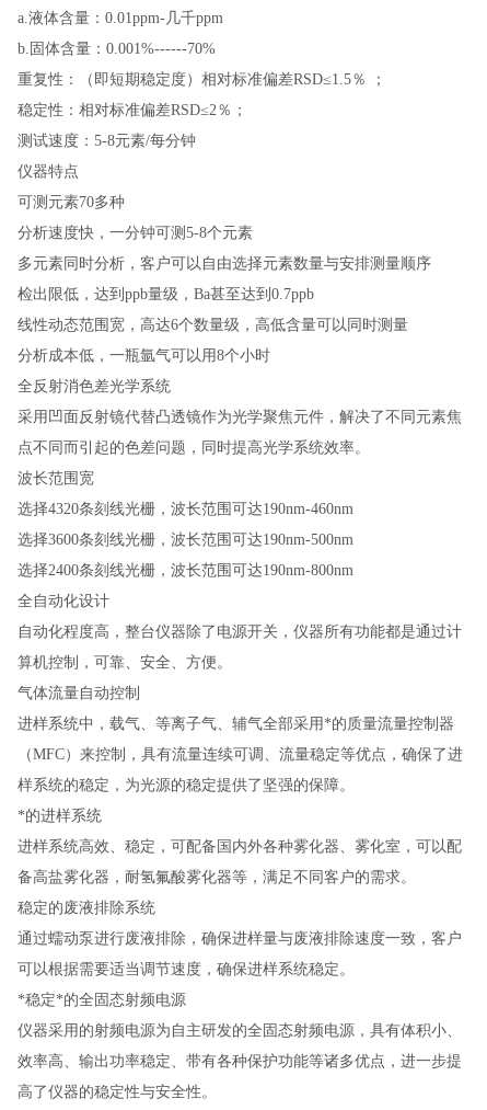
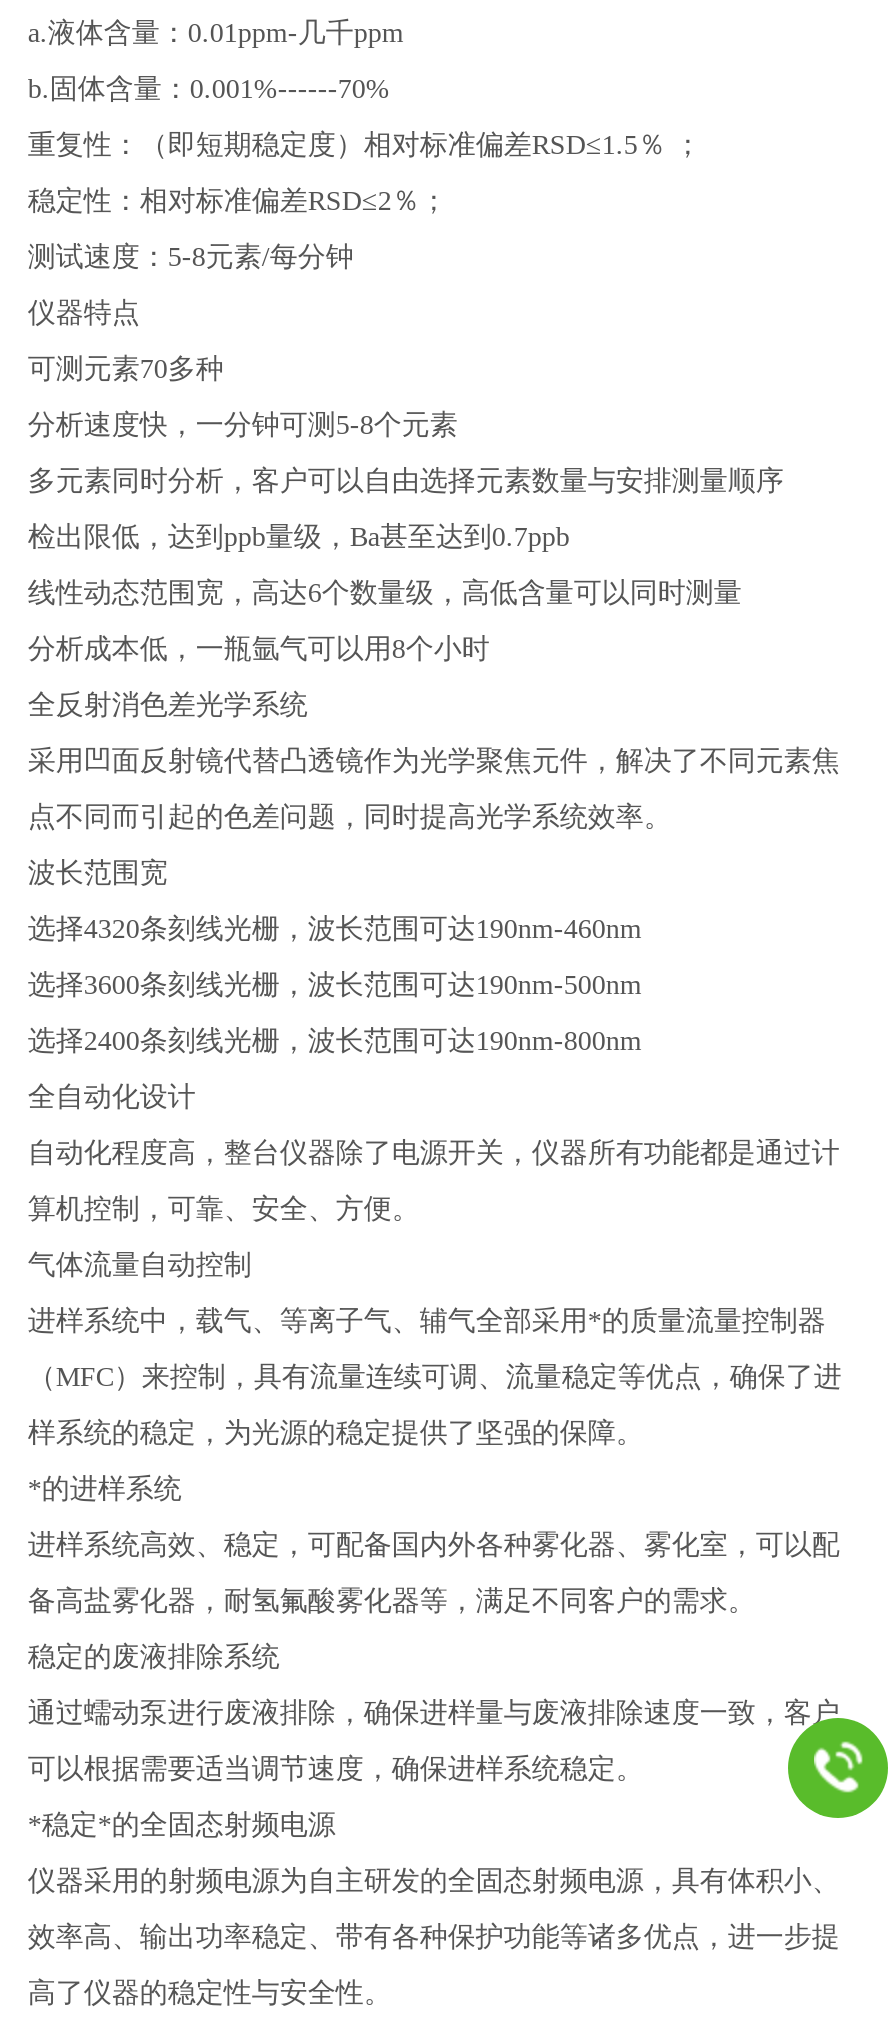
none -> [784,1716,882,1822] [image]

